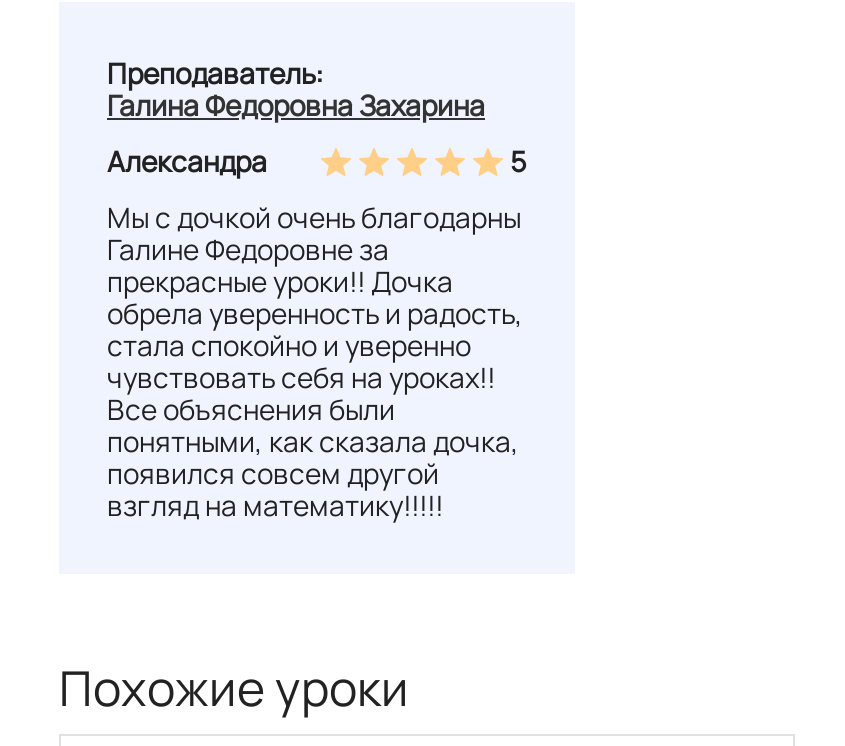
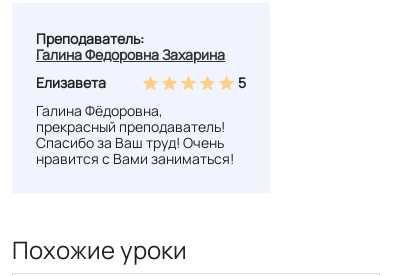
[107,143,267,181] Александра -> [36,73,106,92] Елизавета
[107,199,523,525] Мы с дочкой очень благодарны | Галине Федоровне за | прекрасные уроки!! Дочка | обрела уверенность и радость, | стала спокойно и уверенно | чувствовать себя на уроках!! | Все объяснения были | понятными, как сказала дочка, | появился совсем другой | взгляд на математику!!!!! -> [36,101,234,168] Галина Фёдоровна, | прекрасный преподаватель! | Спасибо за Ваш труд! Очень | нравится с Вами заниматься!

